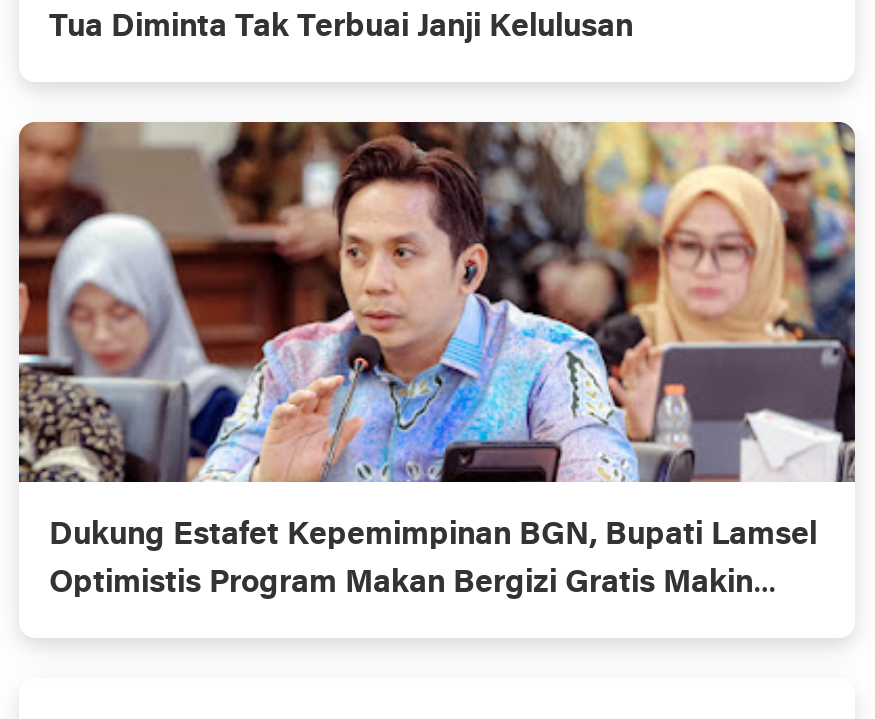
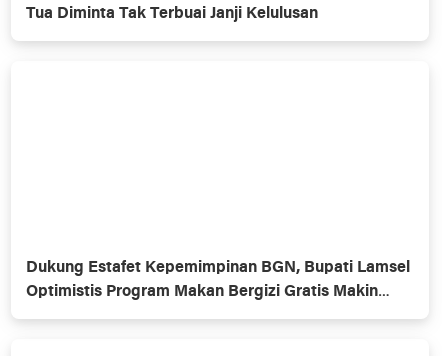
[17,120,857,484] [image] -> none

